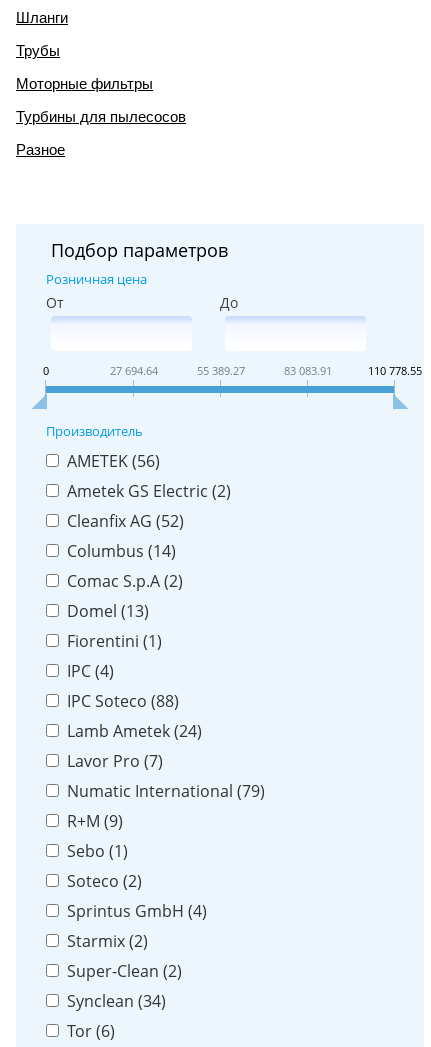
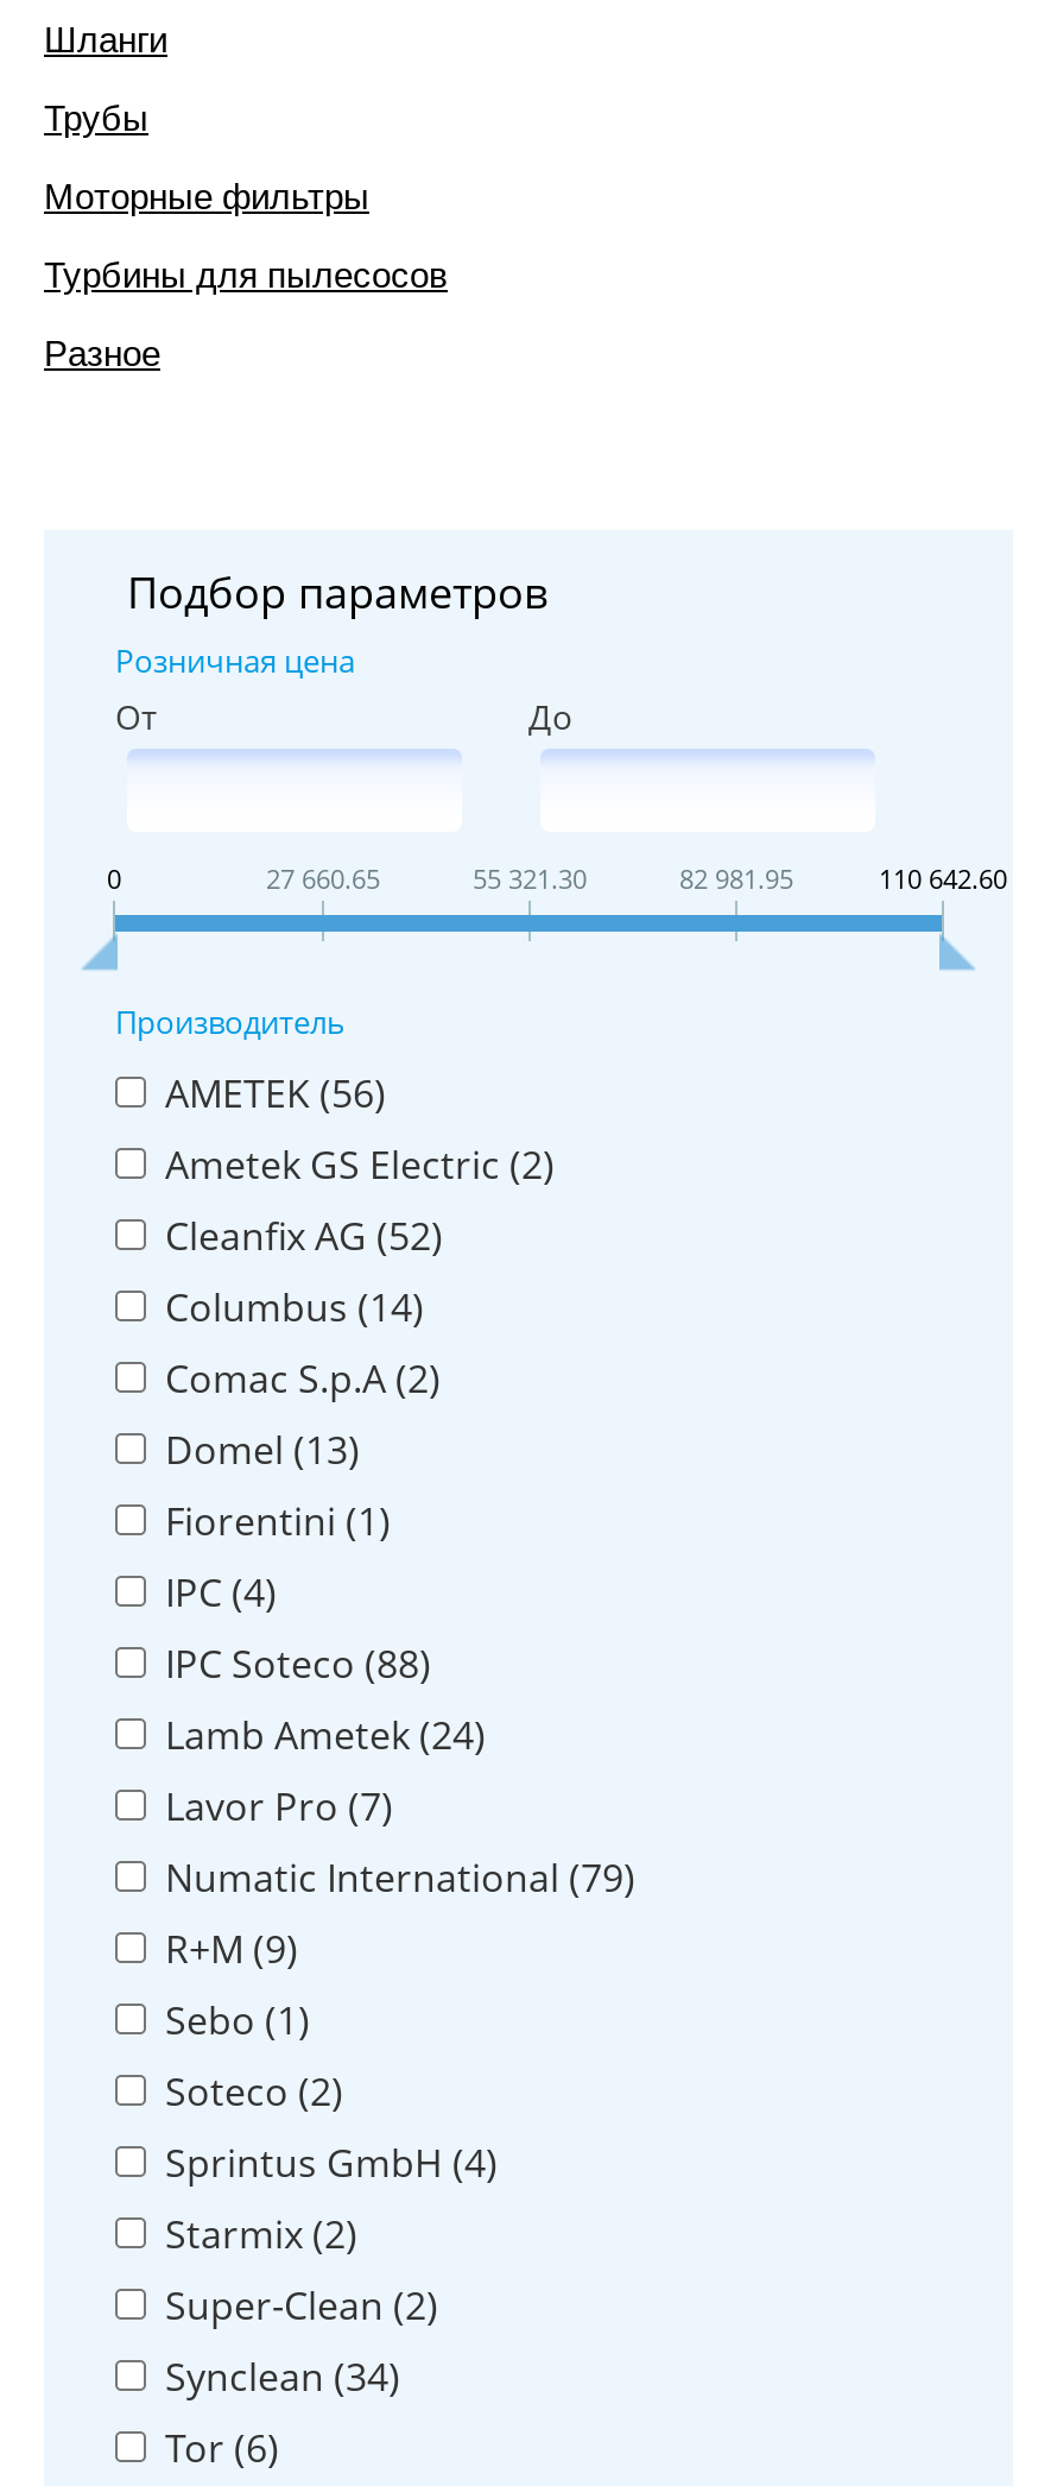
[109,363,157,378] 27 694.64 -> [266,861,380,896] 27 660.65
[196,363,244,378] 55 389.27 -> [473,861,587,896] 55 321.30
[283,363,331,378] 83 083.91 -> [679,861,793,896] 82 981.95
[367,363,421,378] 110 778.55 -> [879,861,1007,896] 110 642.60

